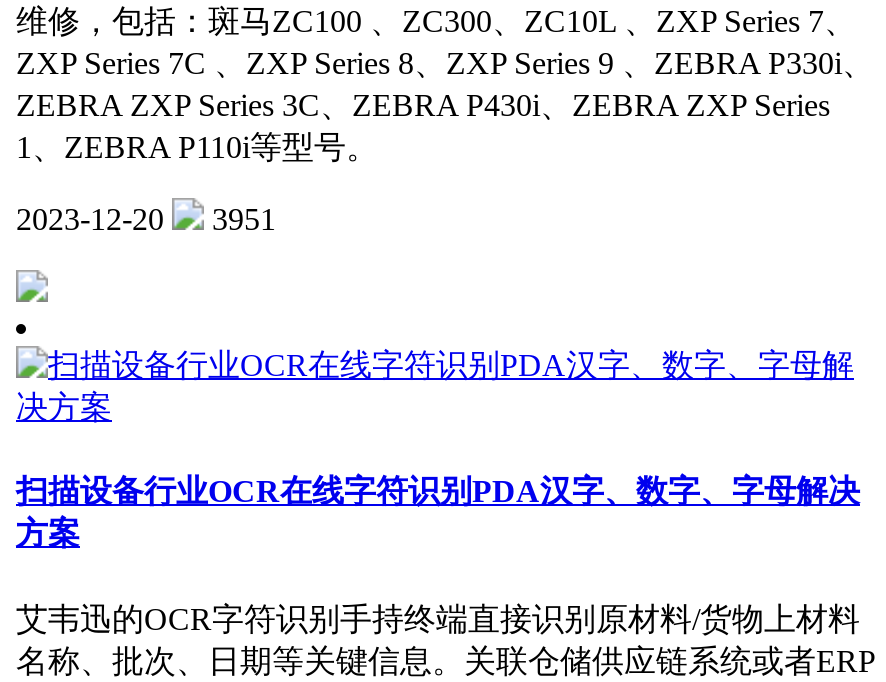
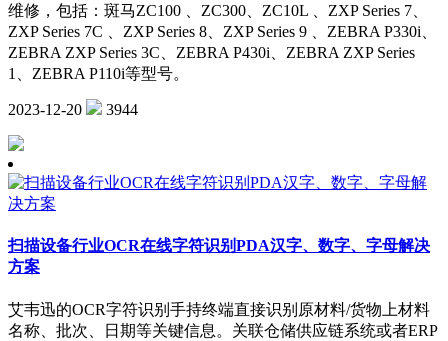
[16,202,276,236] 2023-12-20 3951 -> [8,101,138,118] 2023-12-20 3944

